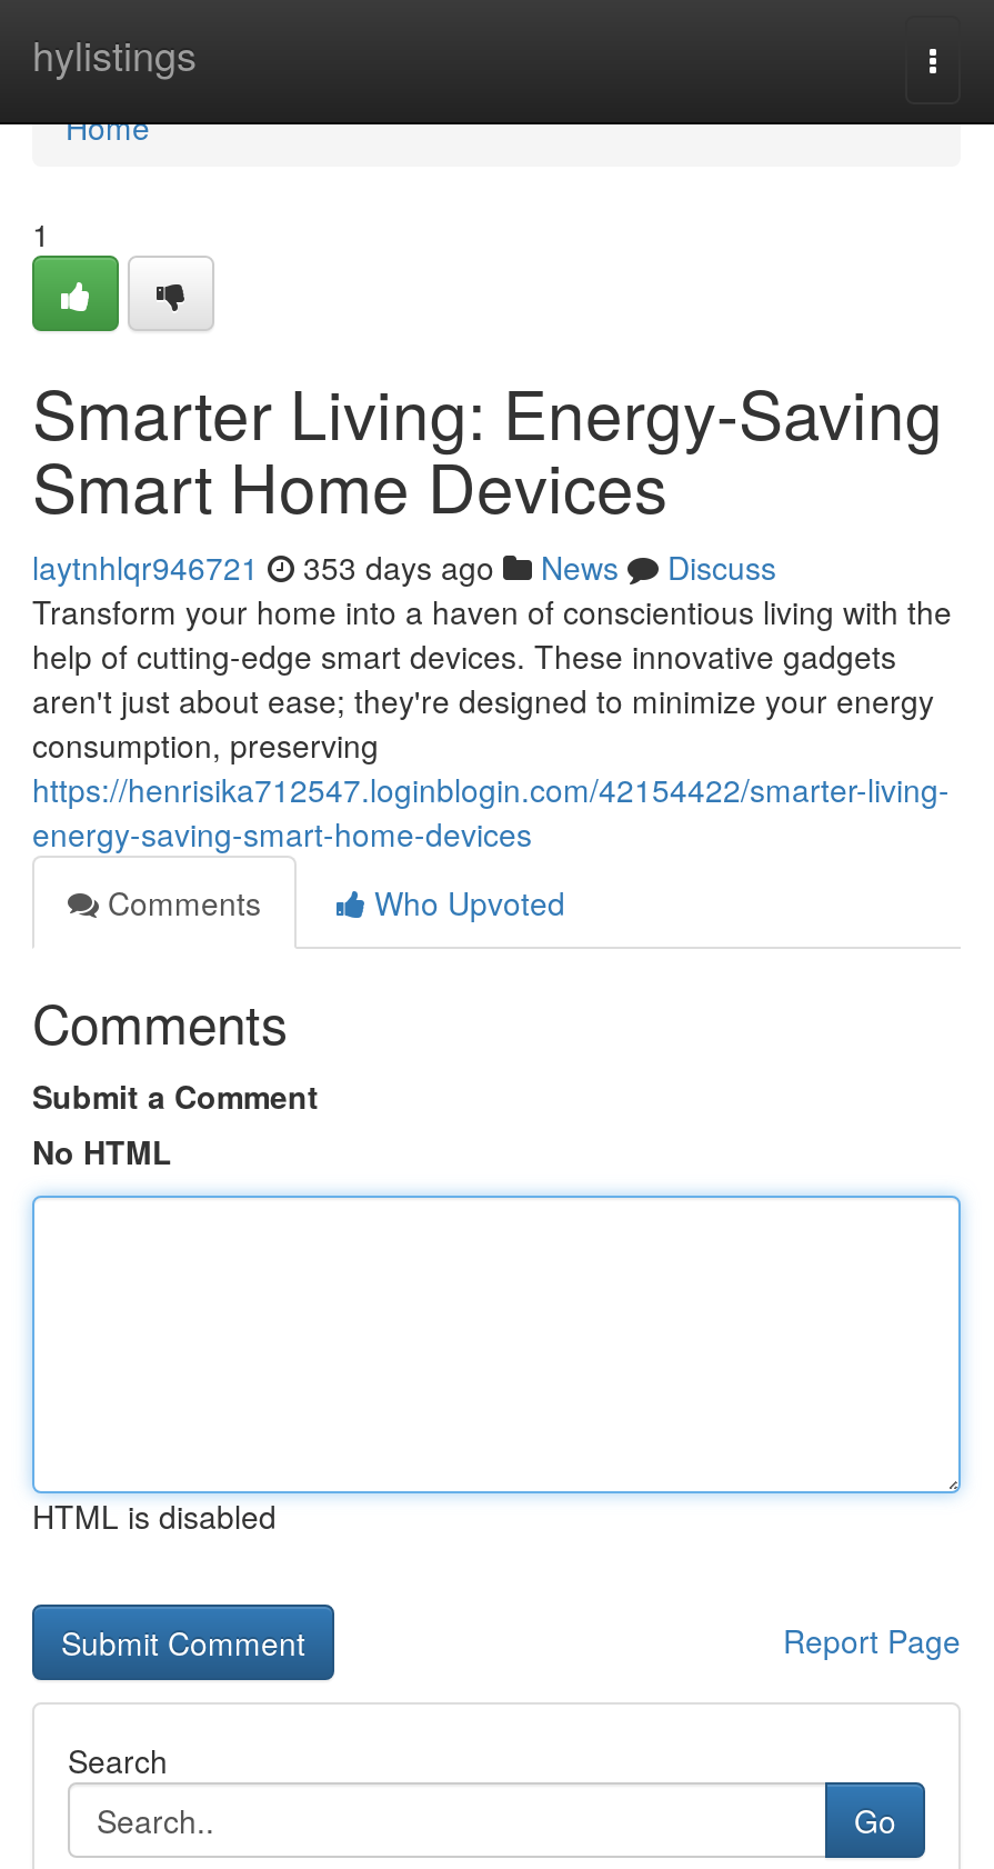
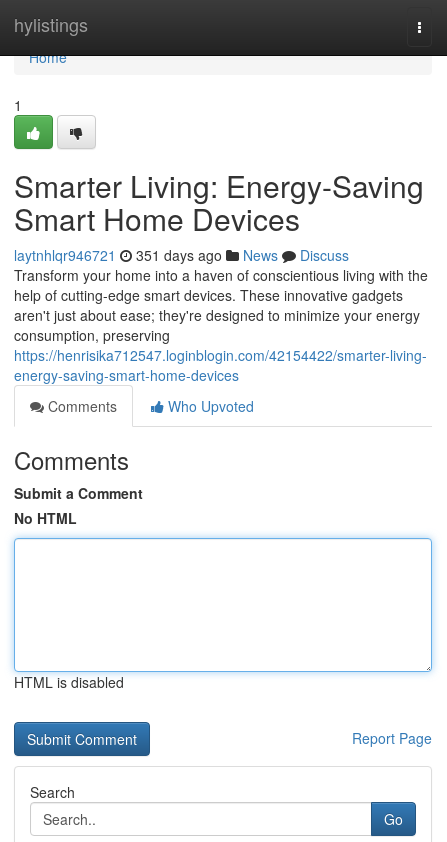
[32,544,776,589] laytnhlqr946721 353 days ago News Discuss -> [14,245,349,265] laytnhlqr946721 351 days ago News Discuss

